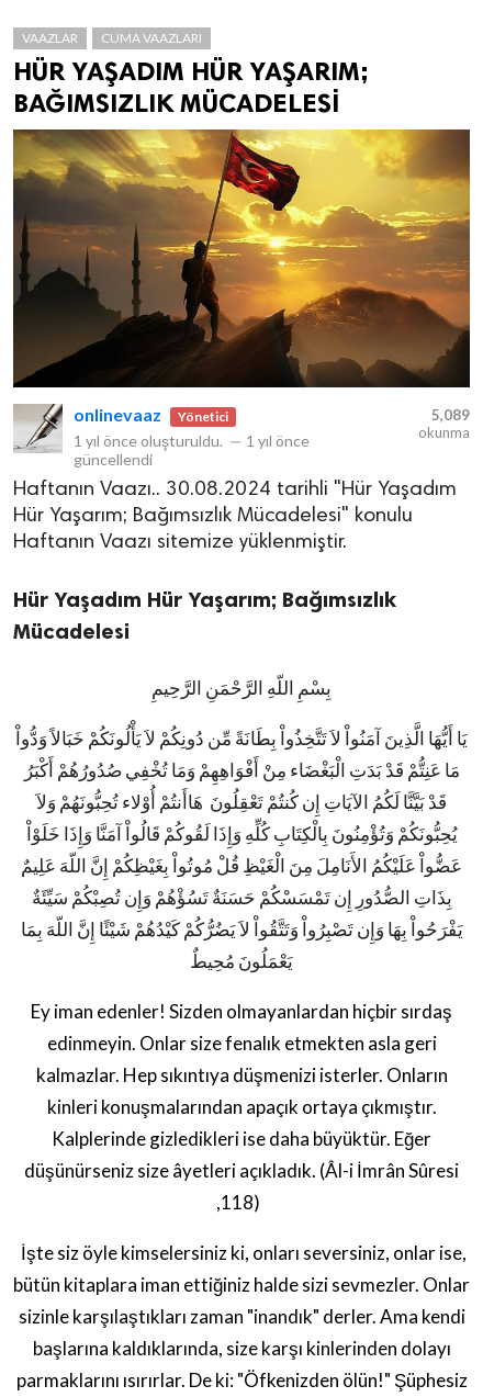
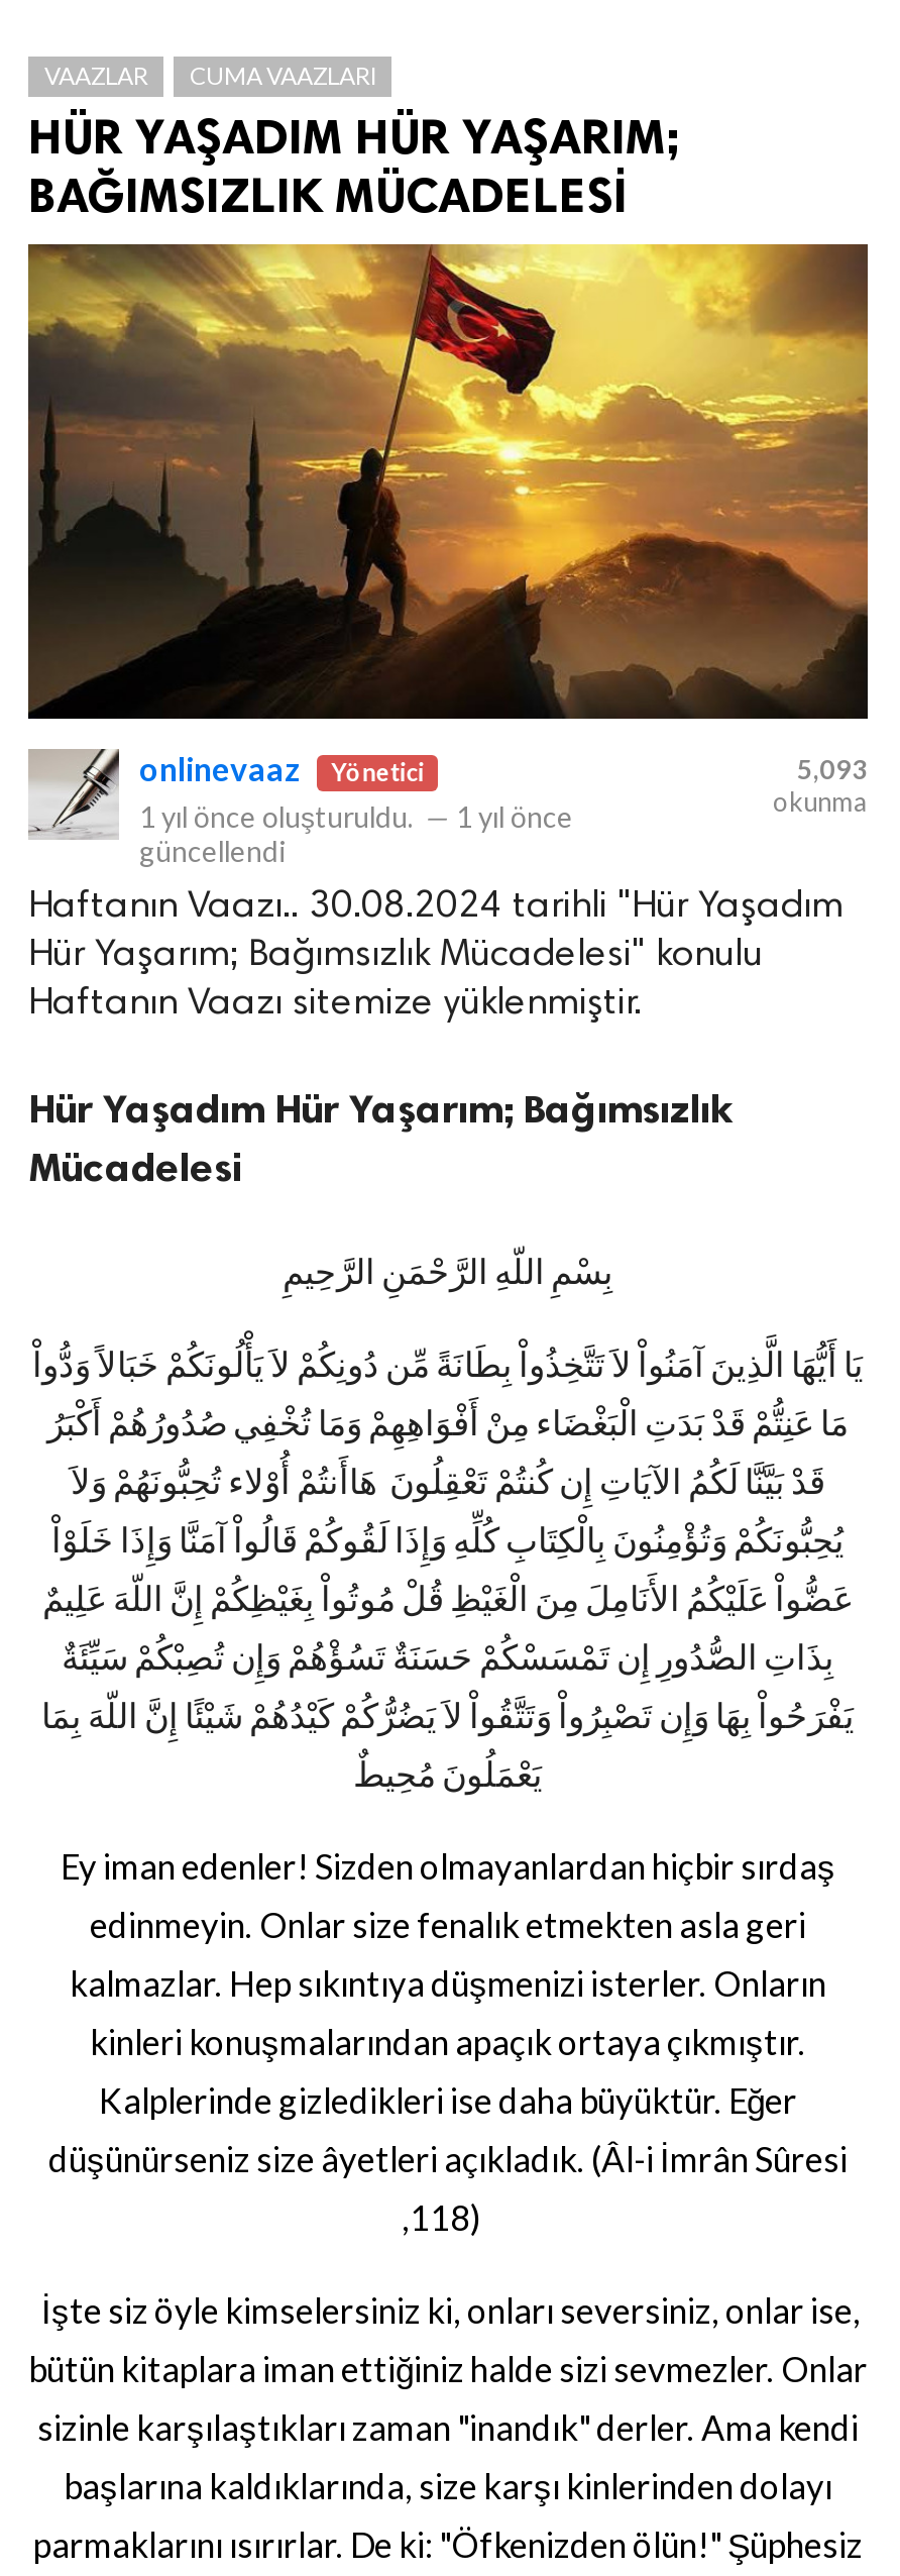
[431,406,470,423] 5,089 -> [797,752,868,785] 5,093

